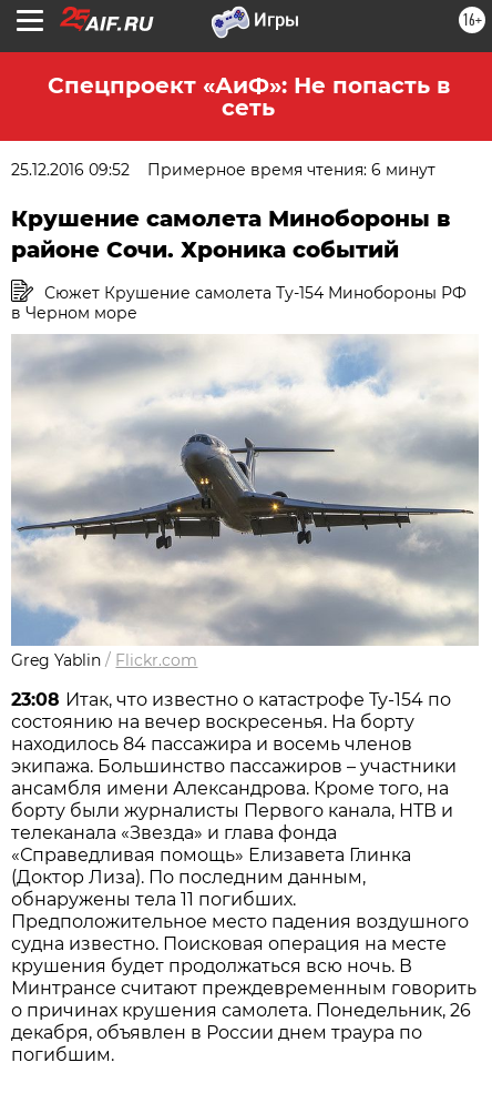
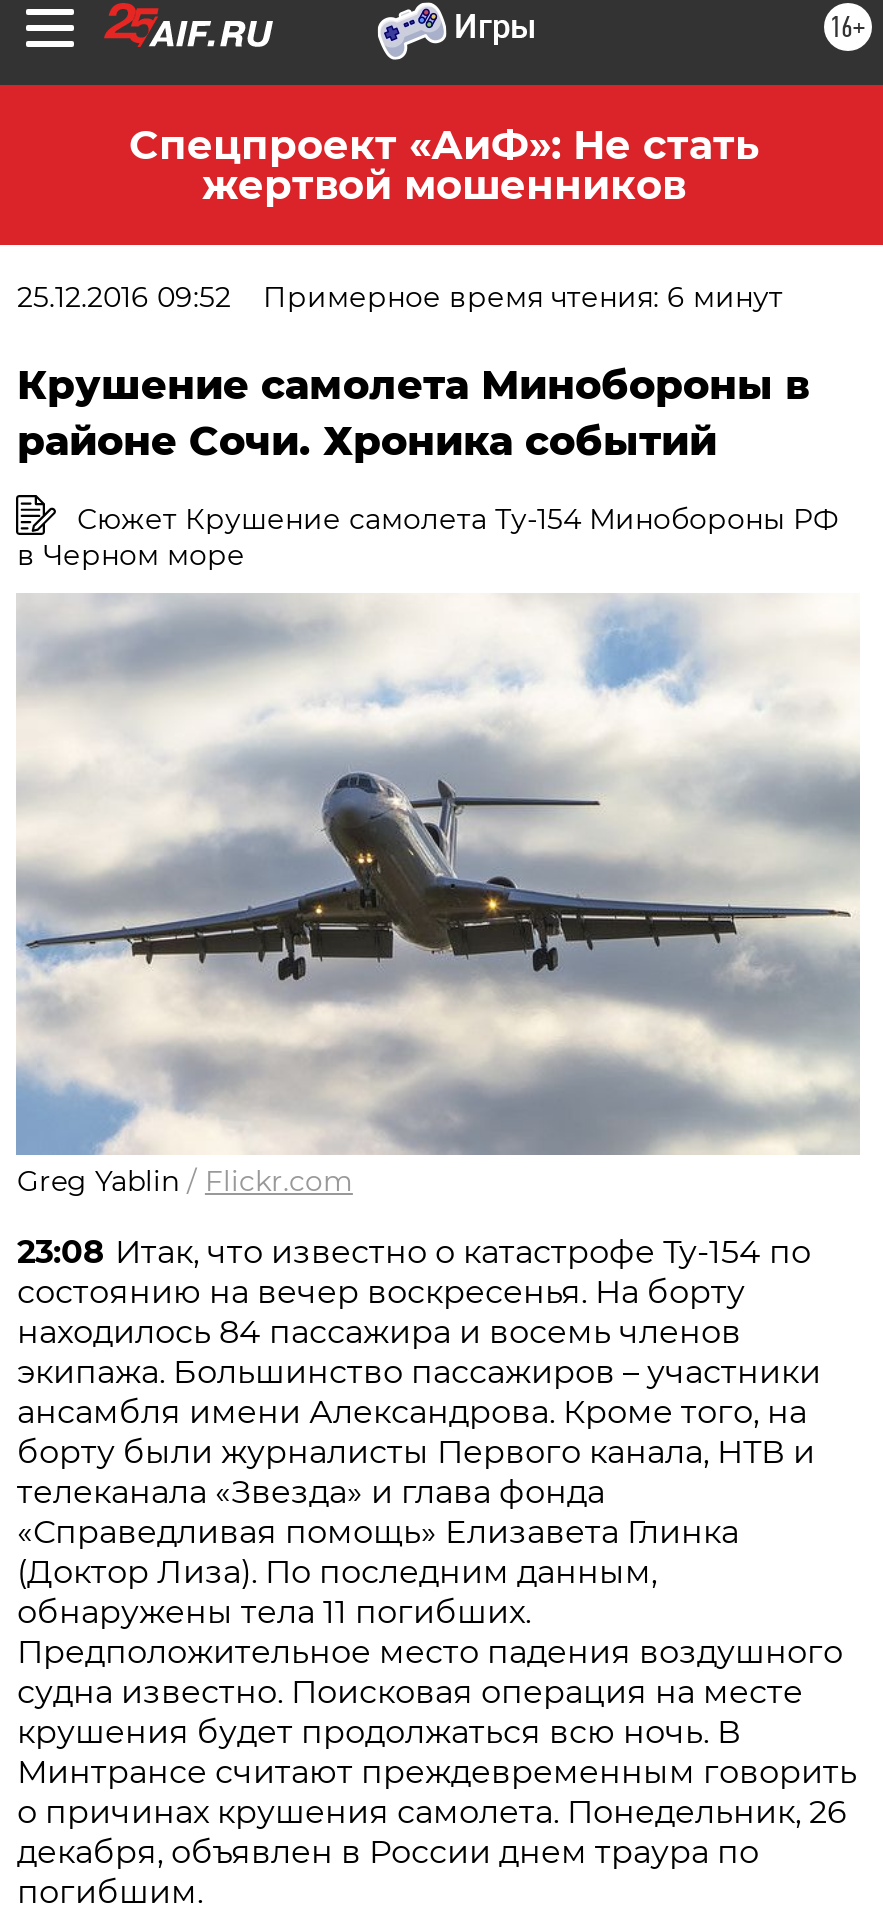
[47,72,449,121] Спецпроект «АиФ»: Не попасть в | сеть -> [129,121,759,209] Спецпроект «АиФ»: Не стать | жертвой мошенников

